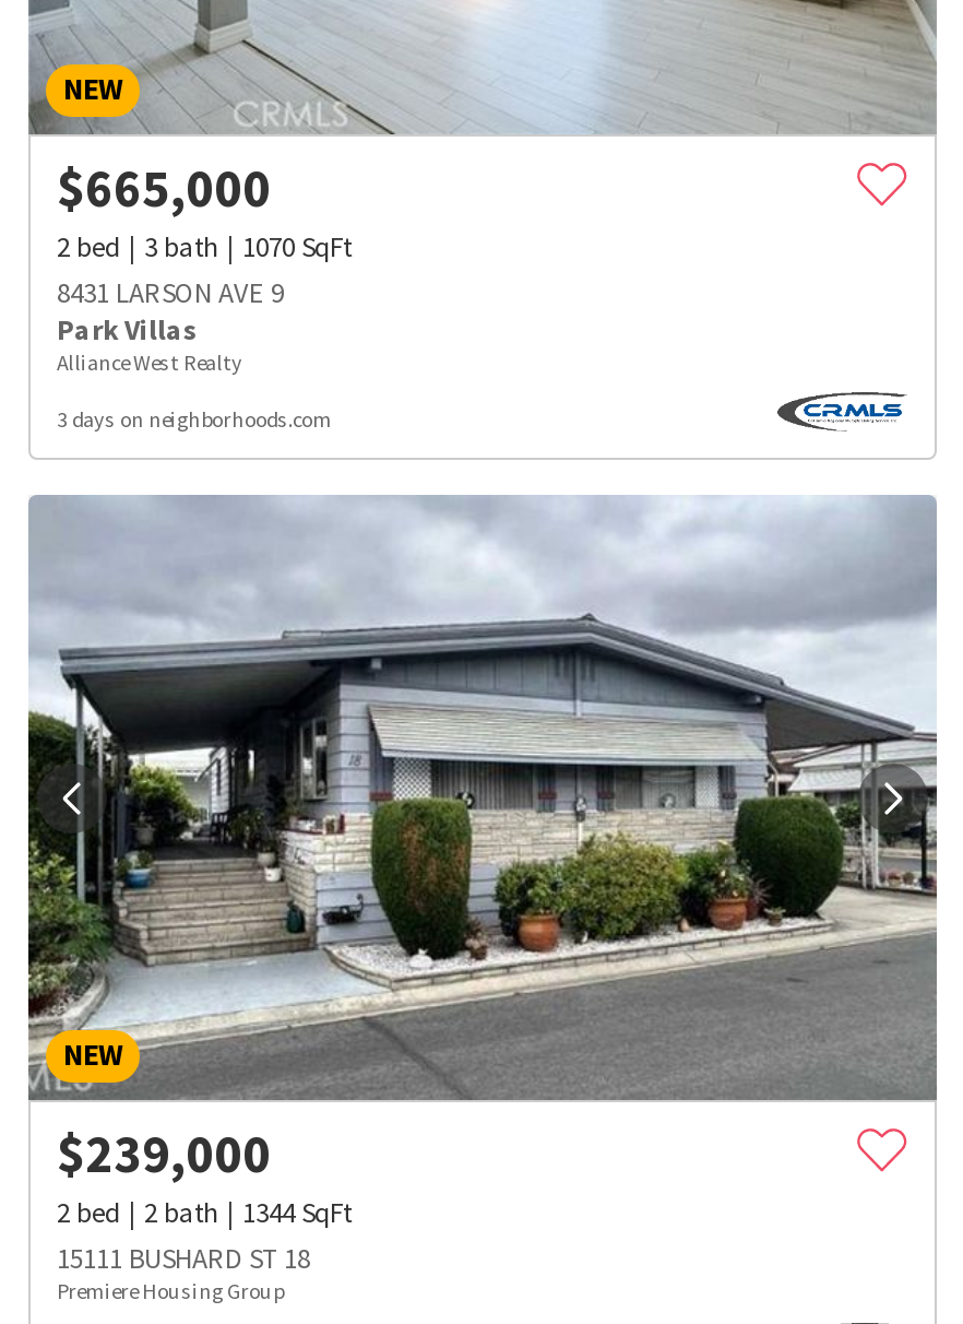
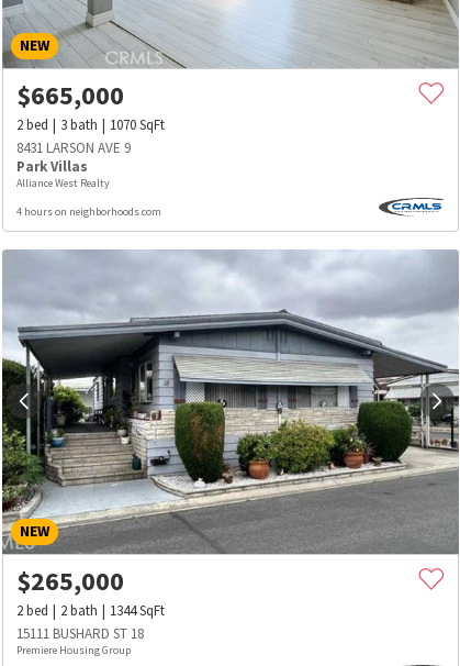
[57,406,332,434] 3 days on neighborhoods.com -> [16,204,161,218] 4 hours on neighborhoods.com
[57,1121,271,1189] $239,000 -> [16,564,124,598] $265,000

